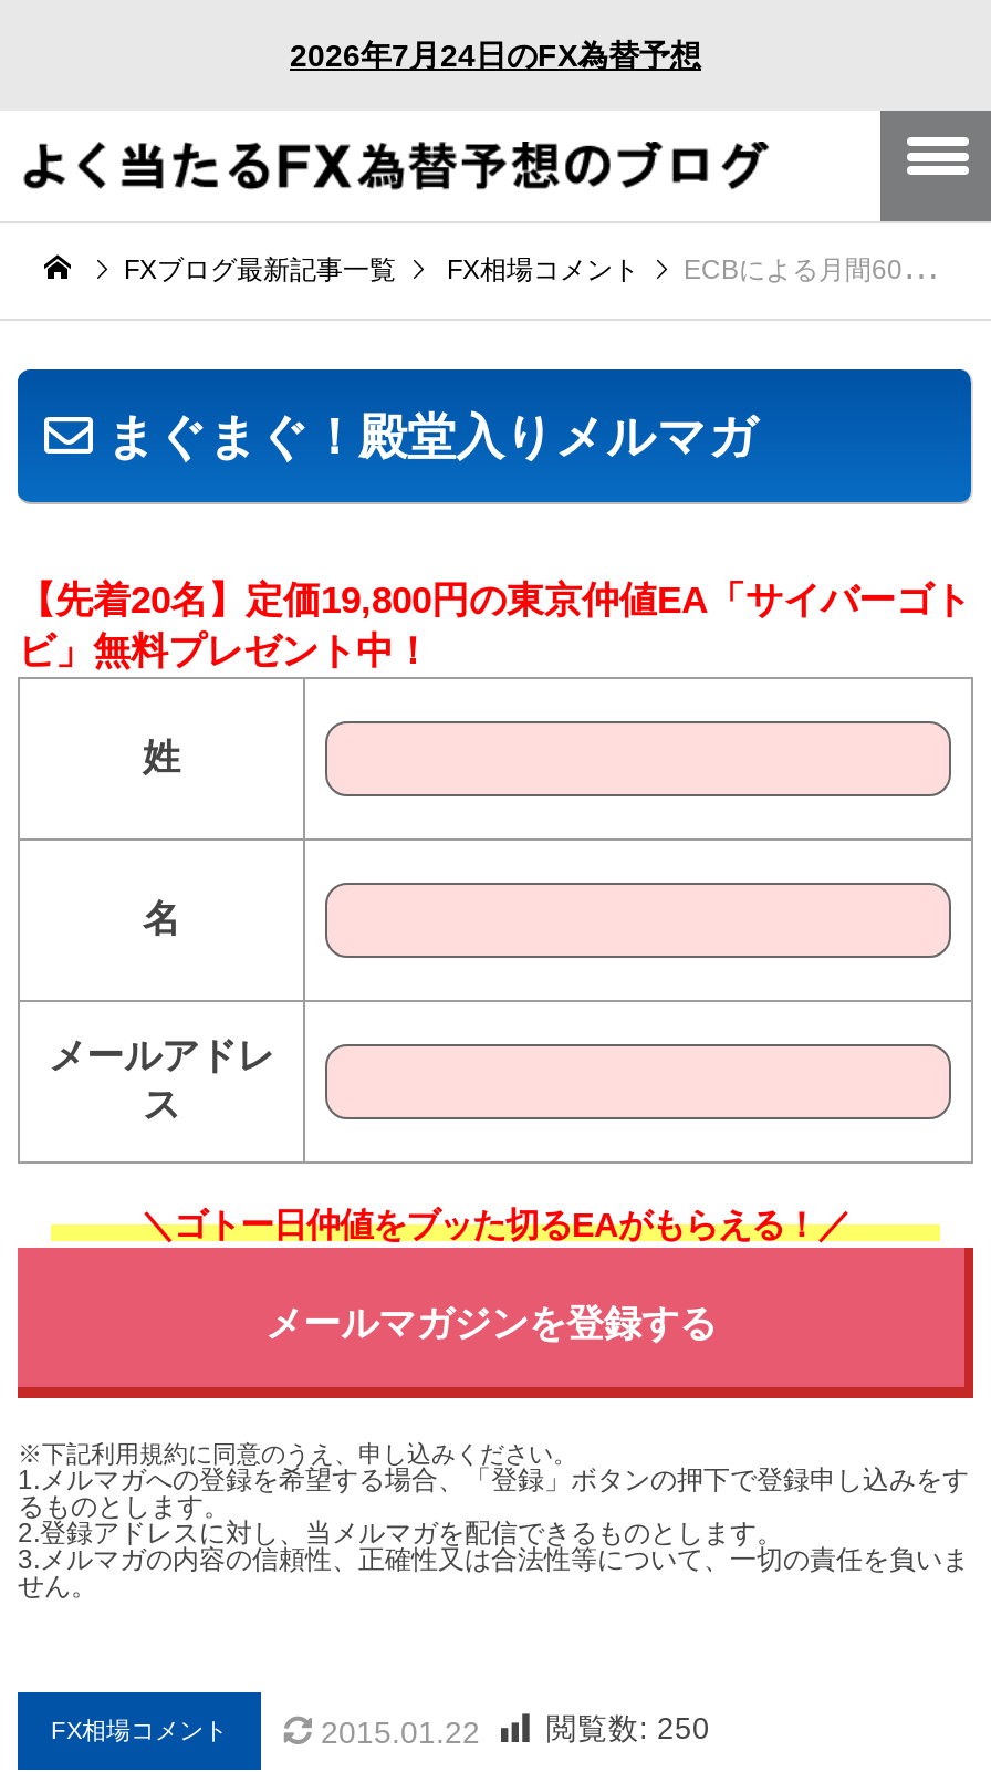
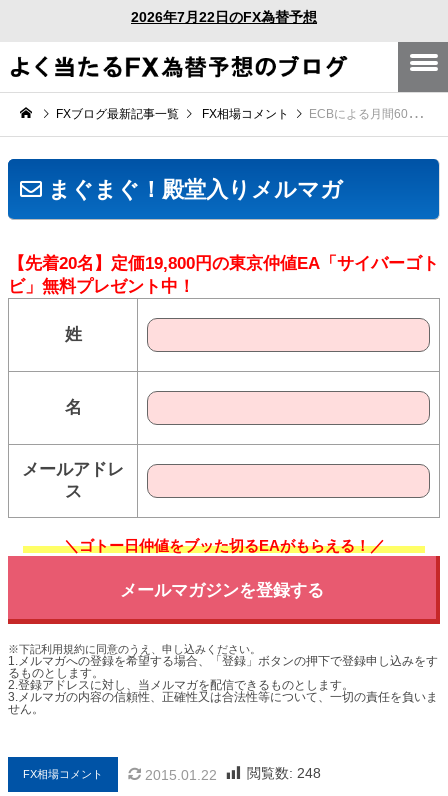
[290,37,701,72] 2026年7月24日のFX為替予想 -> [131,8,317,24] 2026年7月22日のFX為替予想
[321,1713,710,1749] 2015.01.22 閲覧数: 250 -> [145,766,321,782] 2015.01.22 閲覧数: 248

